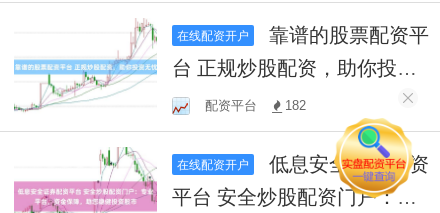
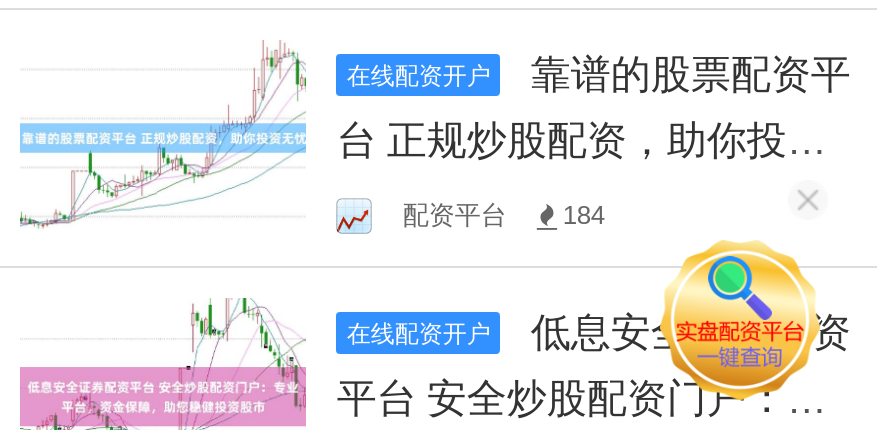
[285,98,306,113] 182 -> [563,201,605,231] 184

